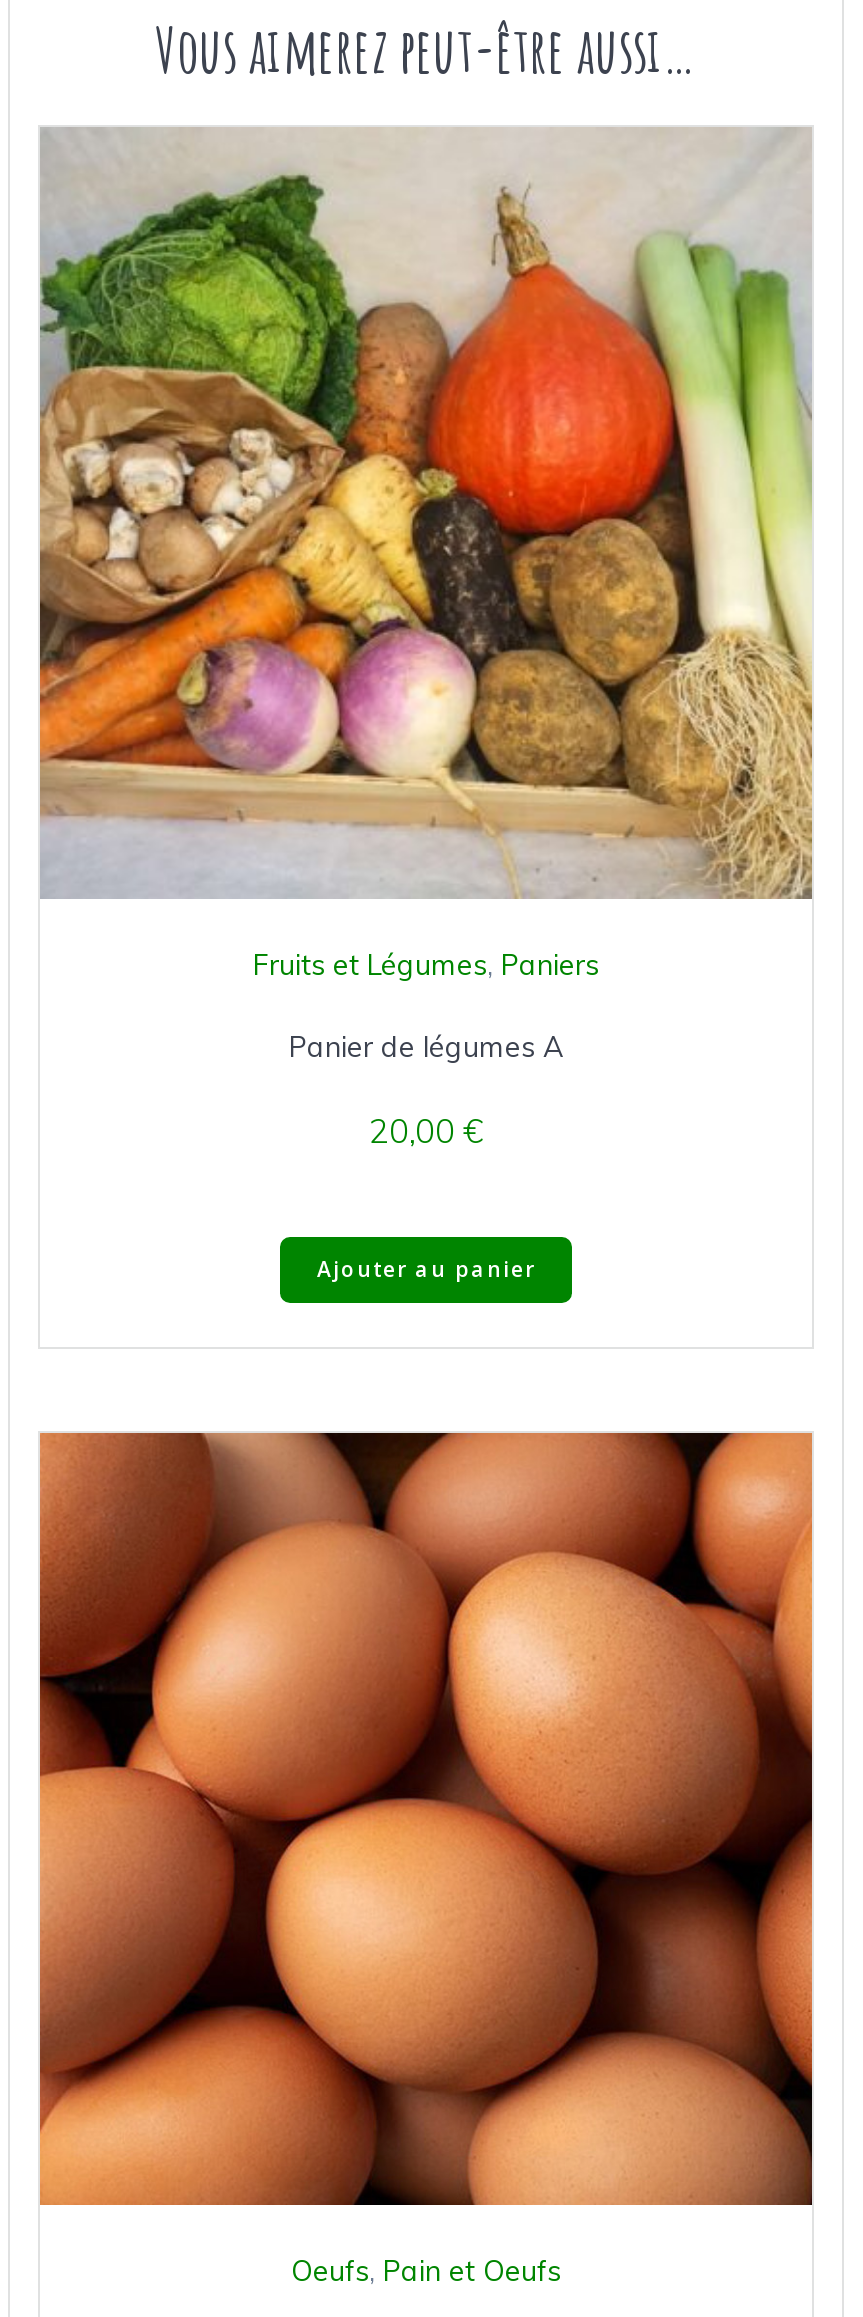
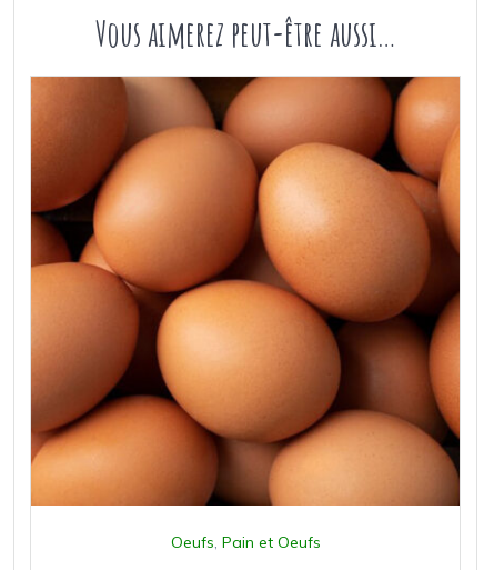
[38,127,814,1283] [image] | Fruits et Légumes, Paniers | Panier de légumes A | 20,00 € | Ajouter au panier -> none

